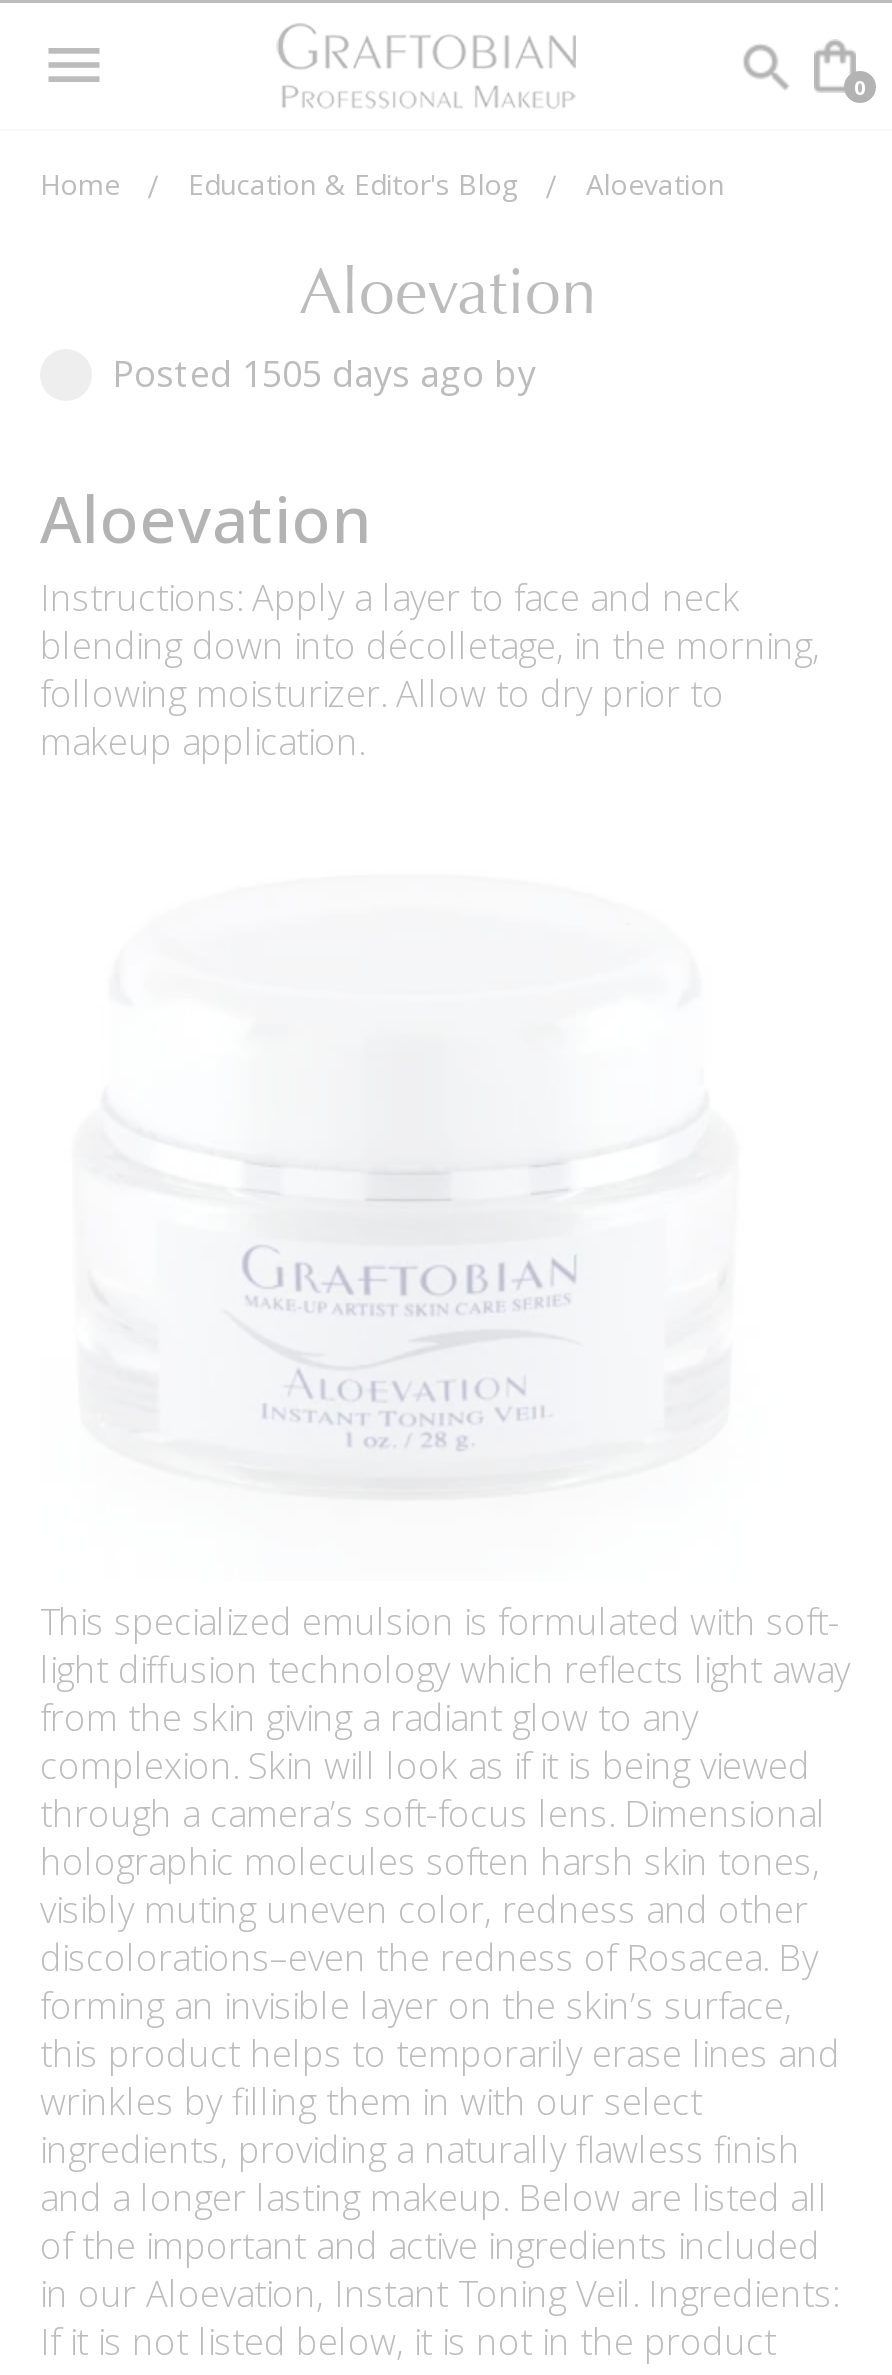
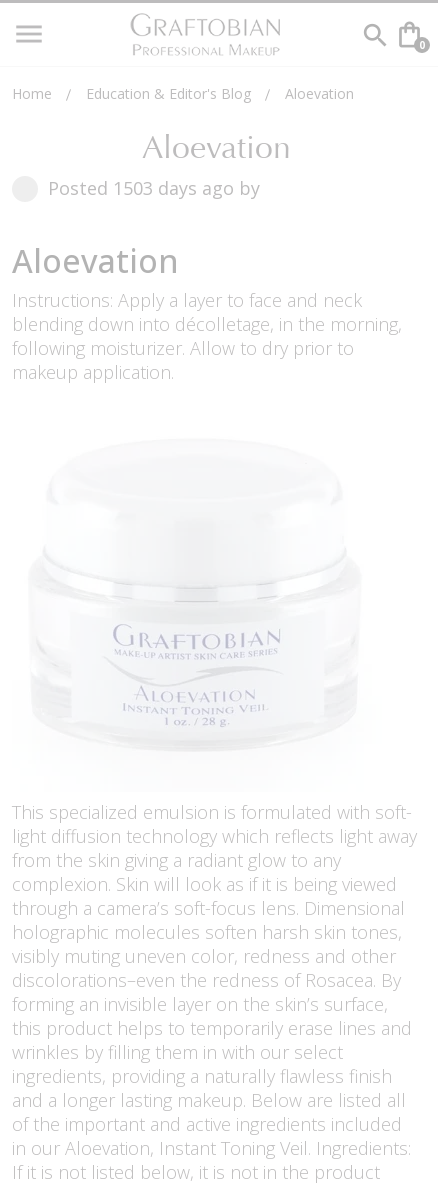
[112,349,536,397] Posted 1505 days ago by -> [48,176,260,200] Posted 1503 days ago by

